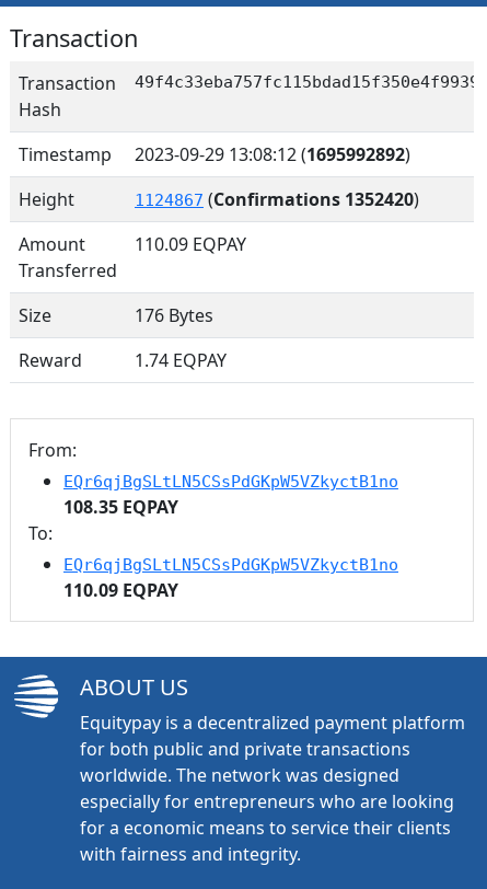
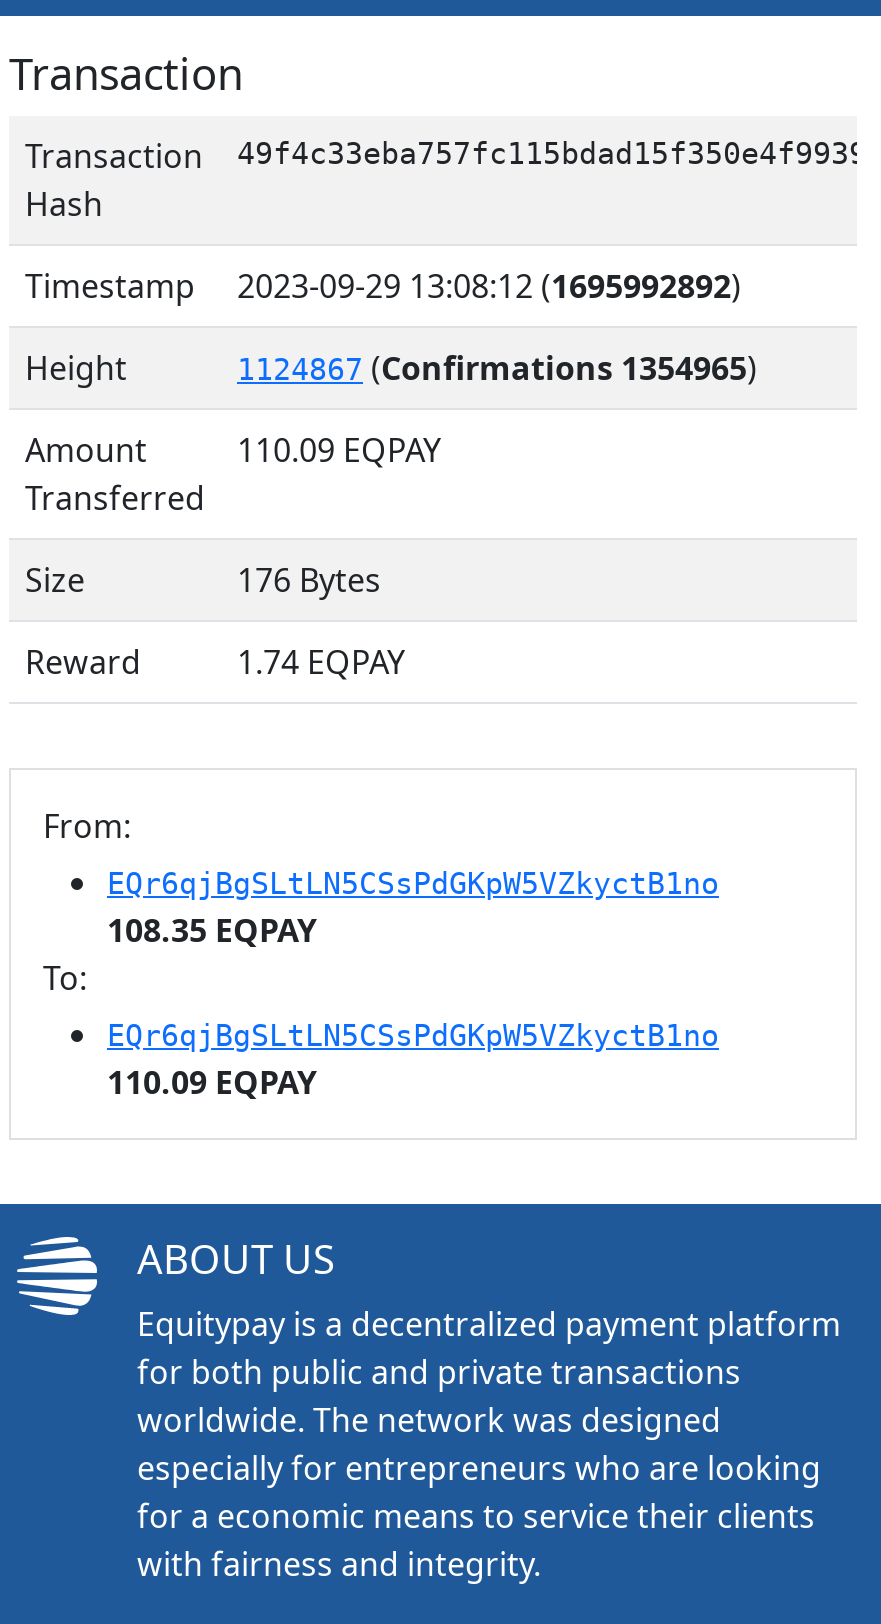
[135,187,419,211] 1124867 (Confirmations 1352420) -> [237,345,757,389] 1124867 (Confirmations 1354965)

